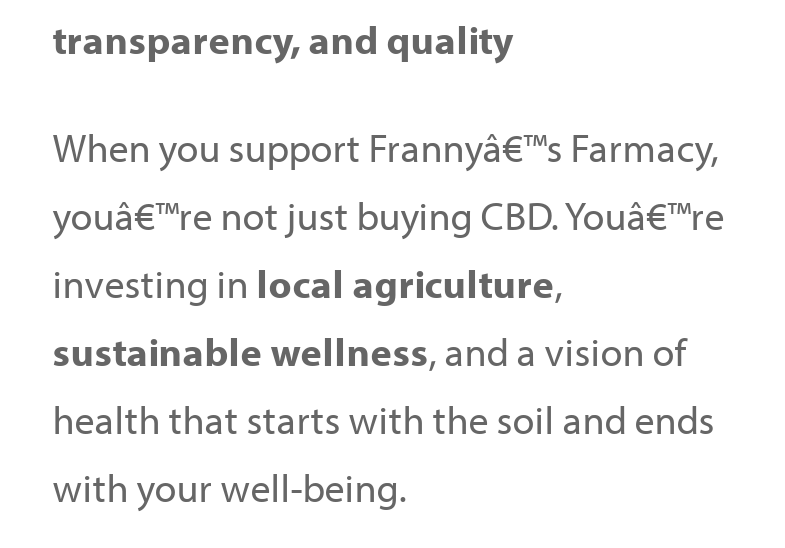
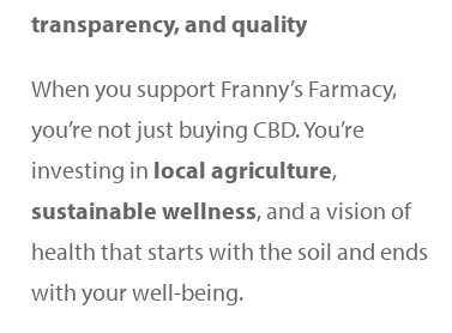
[53,122,719,172] When you support Frannyâ€™s Farmacy, -> [31,73,397,103] When you support Franny’s Farmacy,
[53,190,725,240] youâ€™re not just buying CBD. Youâ€™re -> [31,114,364,144] you’re not just buying CBD. You’re

